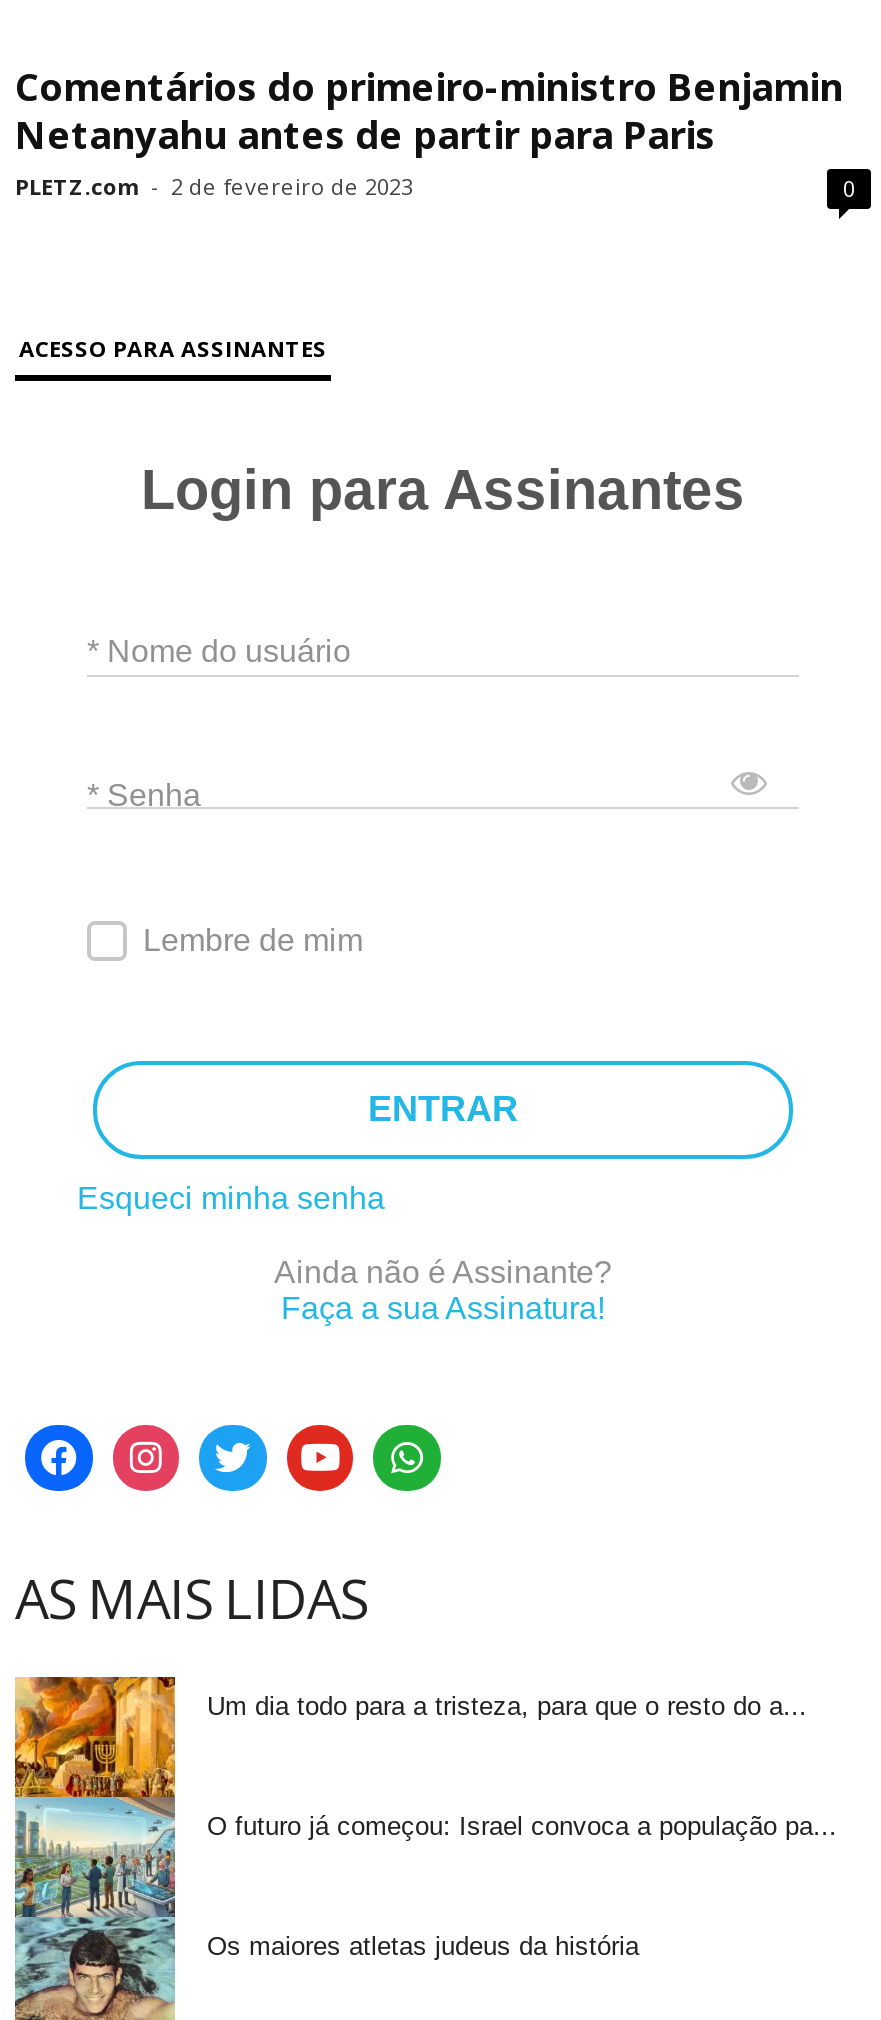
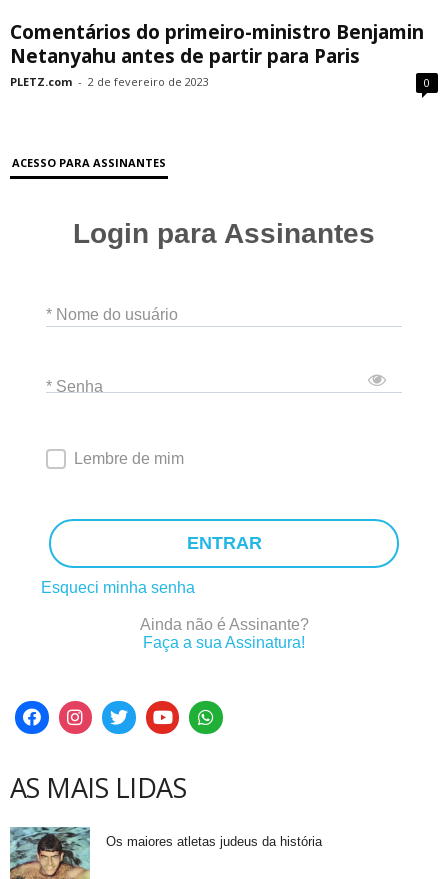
[13,1675,807,1919] [image] | Um dia todo para a tristeza, para que o resto do a... -> none
[207,1811,837,1841] O futuro já começou: Israel convoca a população pa... -> none

